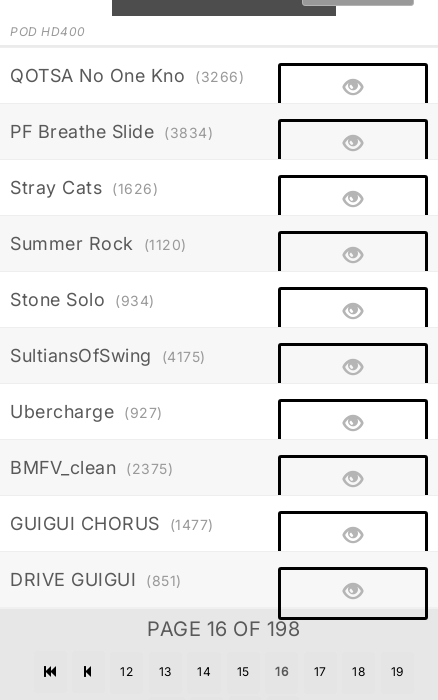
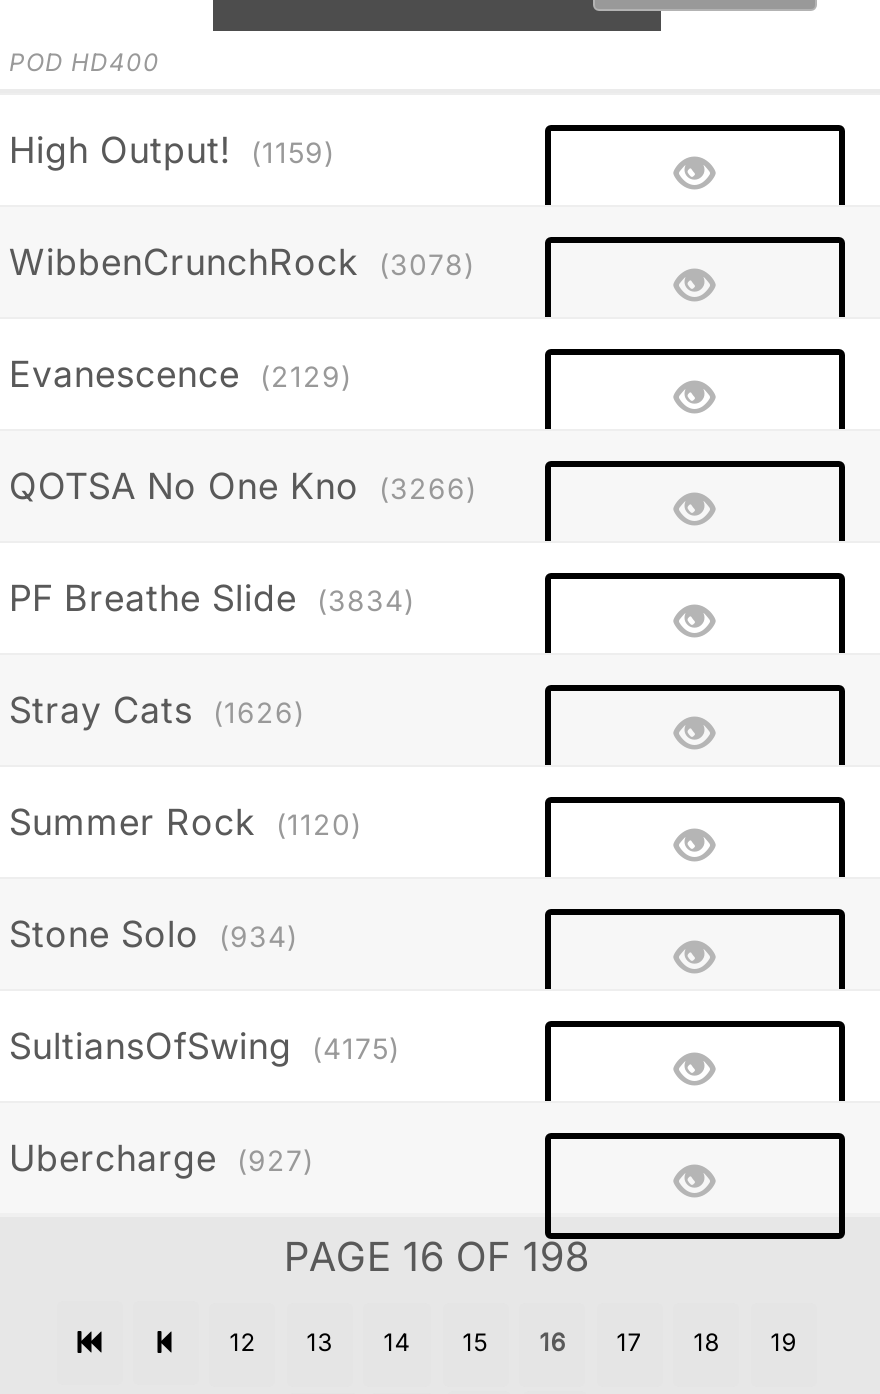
none -> [9,129,475,395] High Output! (1159) | WibbenCrunchRock (3078) | Evanescence (2129)
moved [10,65,244,422] -> [9,465,477,1179]: QOTSA No One Kno (3266) | PF Breathe Slide (3834) | Stray Cats (1626) | Summer Rock (1120) | Stone Solo (934) | SultiansOfSwing (4175) | Ubercharge (927)
[10,457,213,590] BMFV_clean (2375) | GUIGUI CHORUS (1477) | DRIVE GUIGUI (851) -> none

